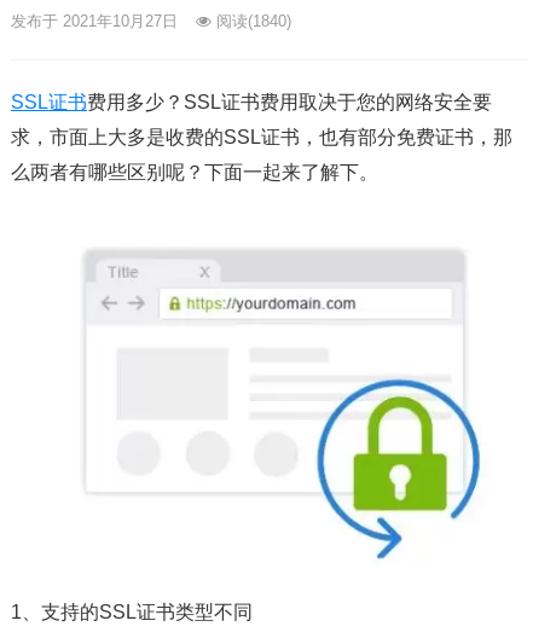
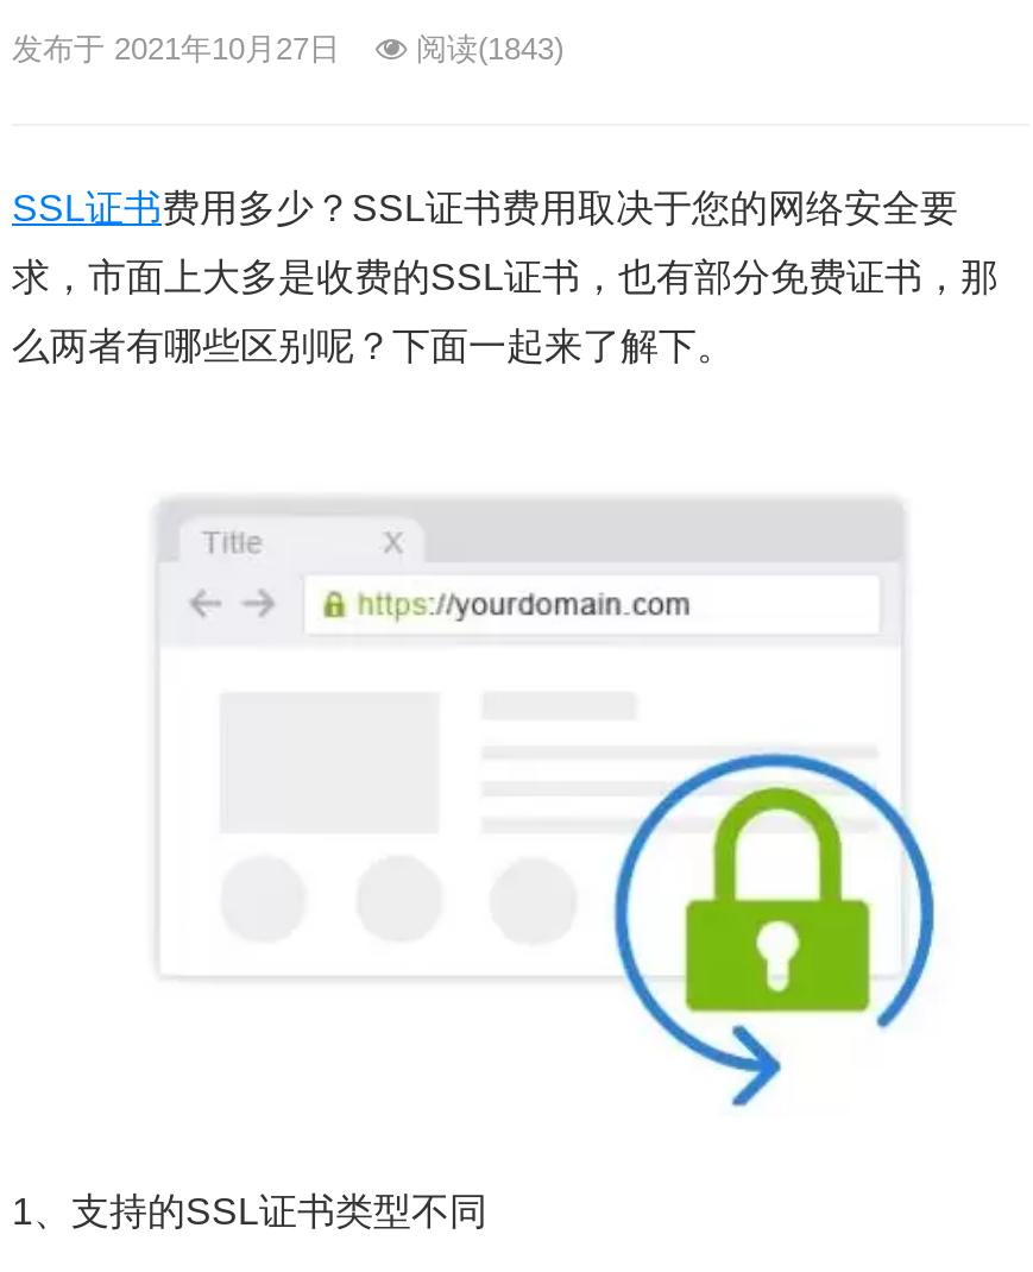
[11,12,291,30] 发布于 2021年10月27日 阅读(1840) -> [12,31,563,67] 发布于 2021年10月27日 阅读(1843)

